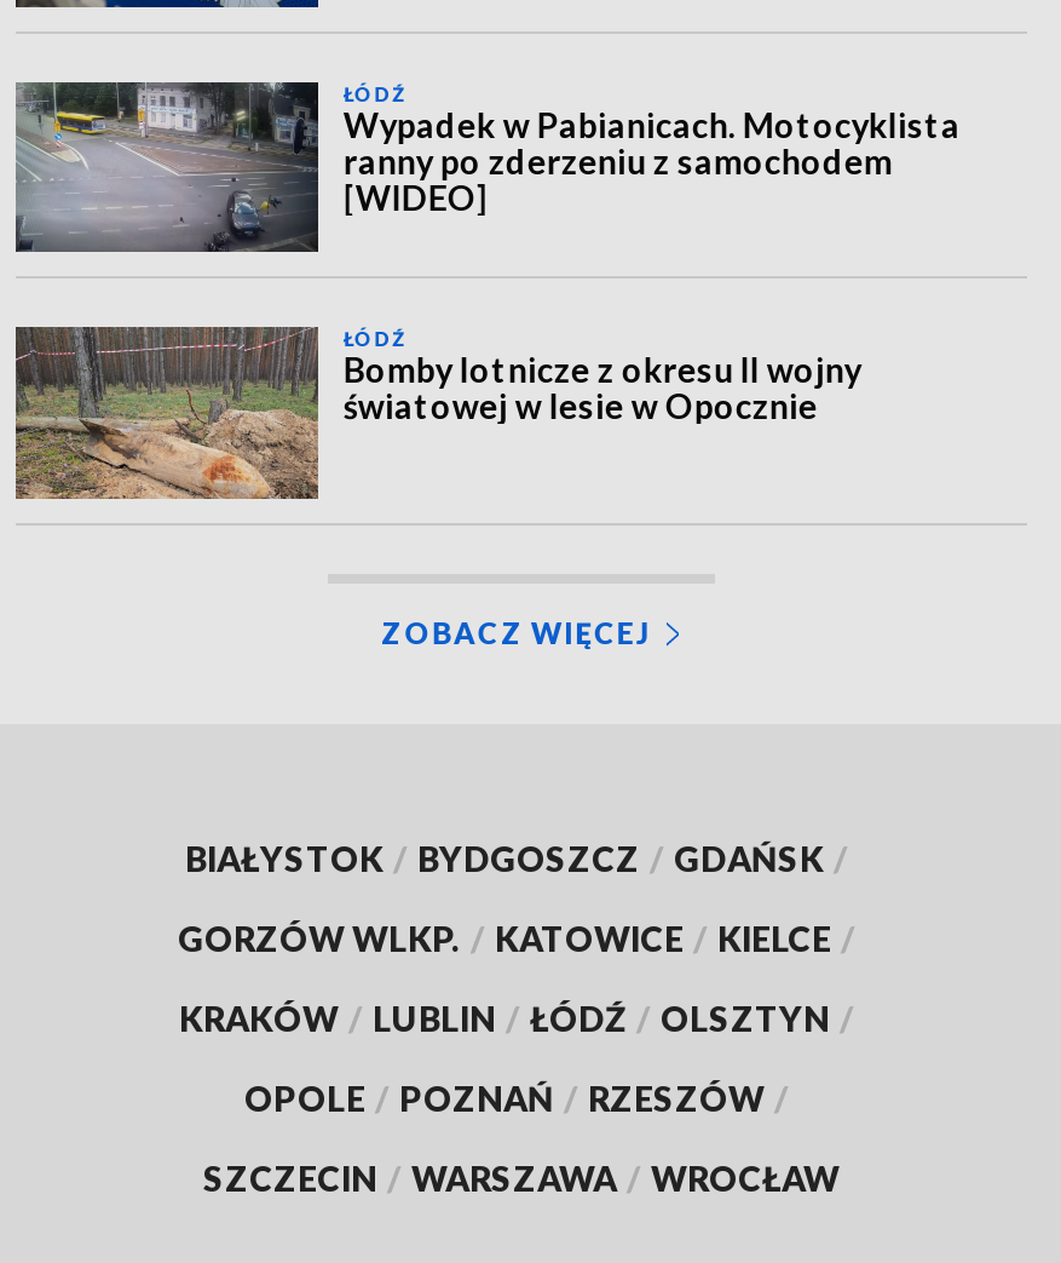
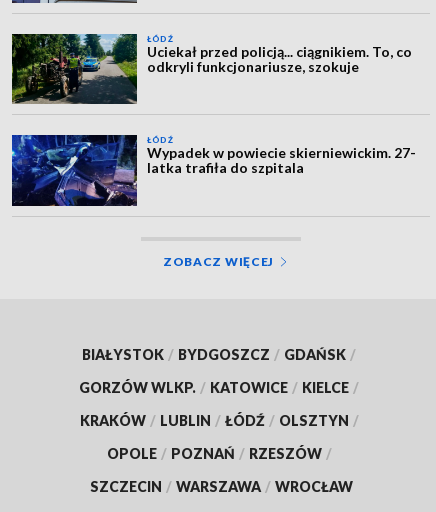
[13,80,960,254] [image] | Wypadek w Pabianicach. Motocyklista | ranny po zderzeniu z samochodem | [WIDEO] -> [11,33,412,104] [image] | Uciekał przed policją... ciągnikiem. To, co | odkryli funkcjonariusze, szokuje
[13,325,861,501] [image] | Bomby lotnicze z okresu lI wojny | światowej w lesie w Opocznie -> [11,134,416,207] [image] | Wypadek w powiecie skierniewickim. 27- | latka trafiła do szpitala

